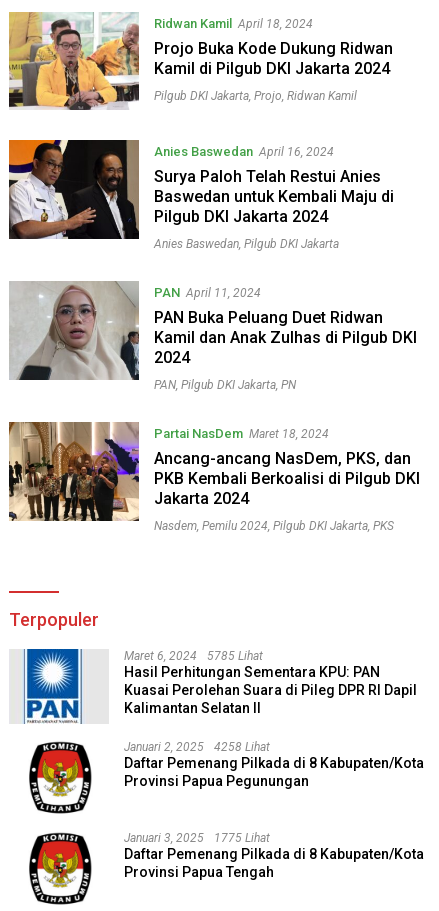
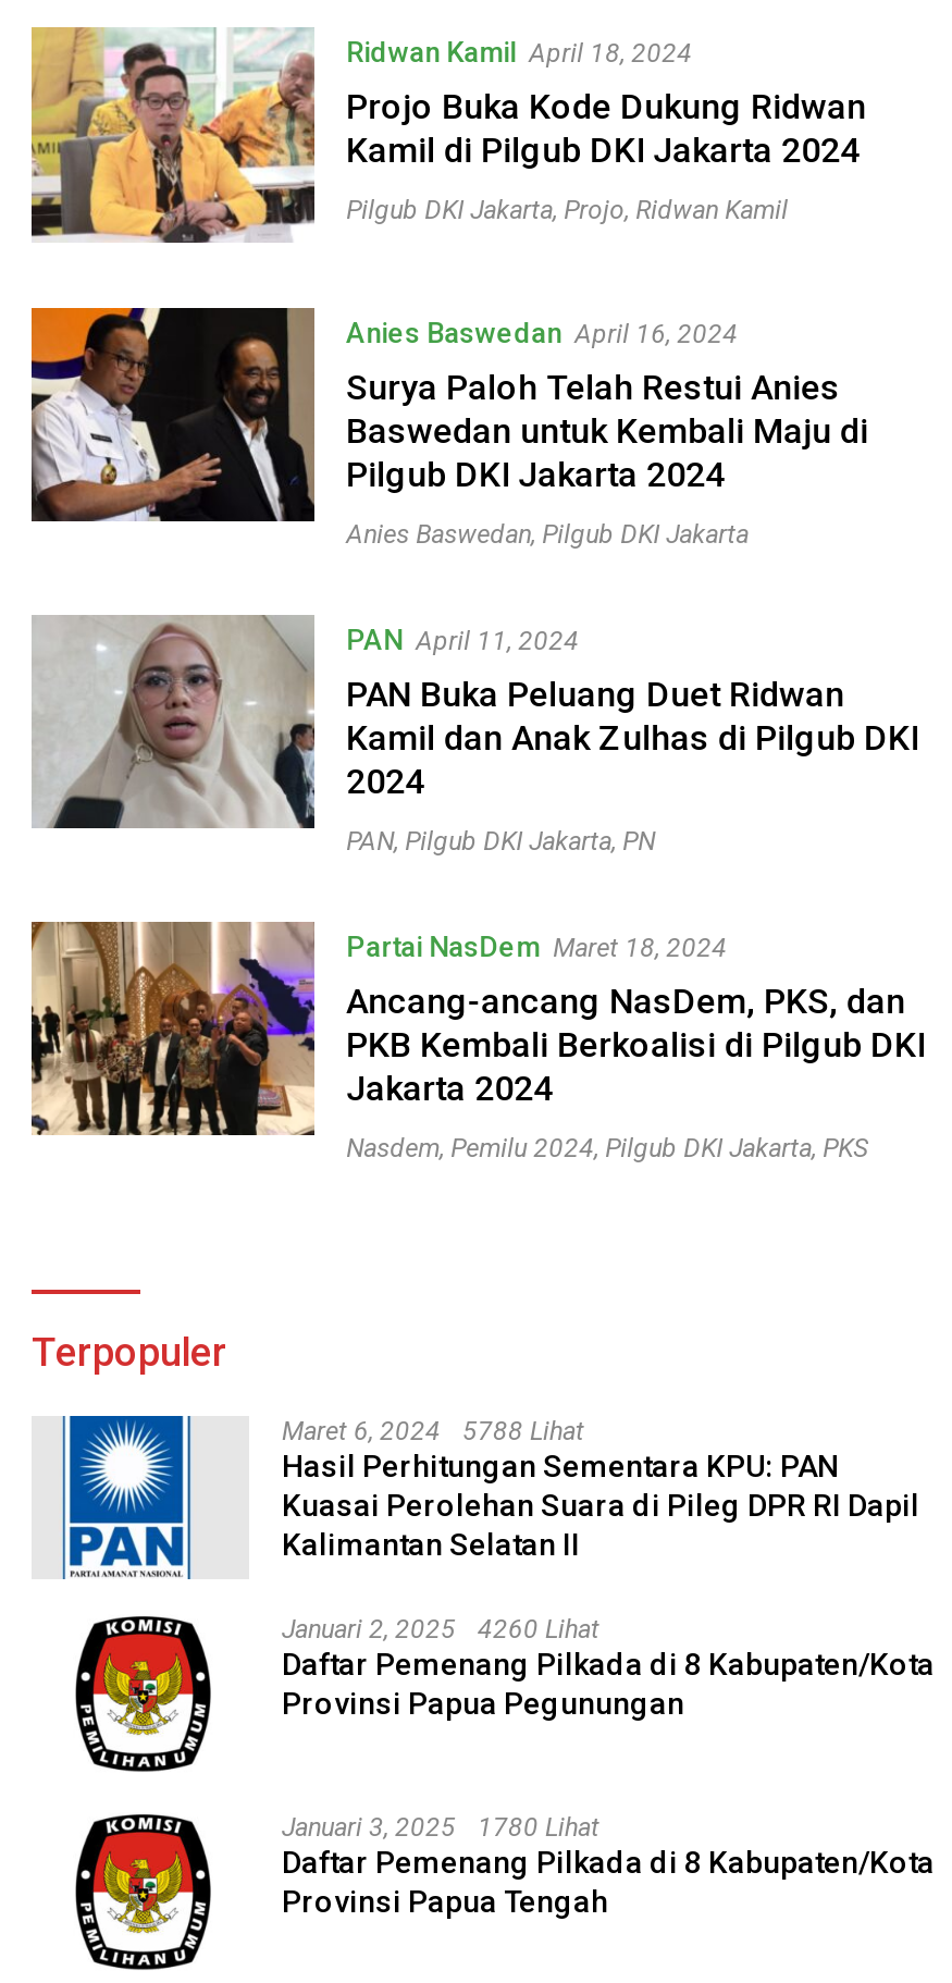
[124,649,263,663] Maret 6, 2024 5785 Lihat -> [282,1416,584,1446] Maret 6, 2024 5788 Lihat
[124,740,270,754] Januari 2, 2025 4258 Lihat -> [282,1614,599,1644] Januari 2, 2025 4260 Lihat
[124,831,270,845] Januari 3, 2025 1775 Lihat -> [282,1812,599,1842] Januari 3, 2025 1780 Lihat

